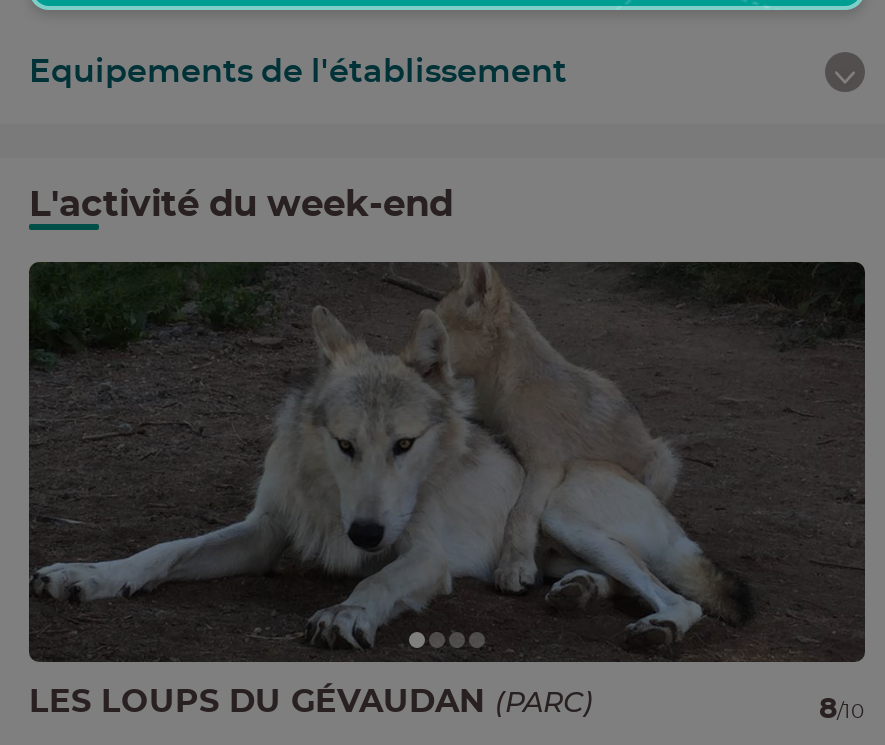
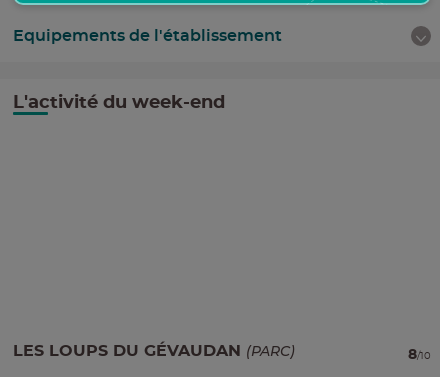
[27,260,867,664] [image] -> none

